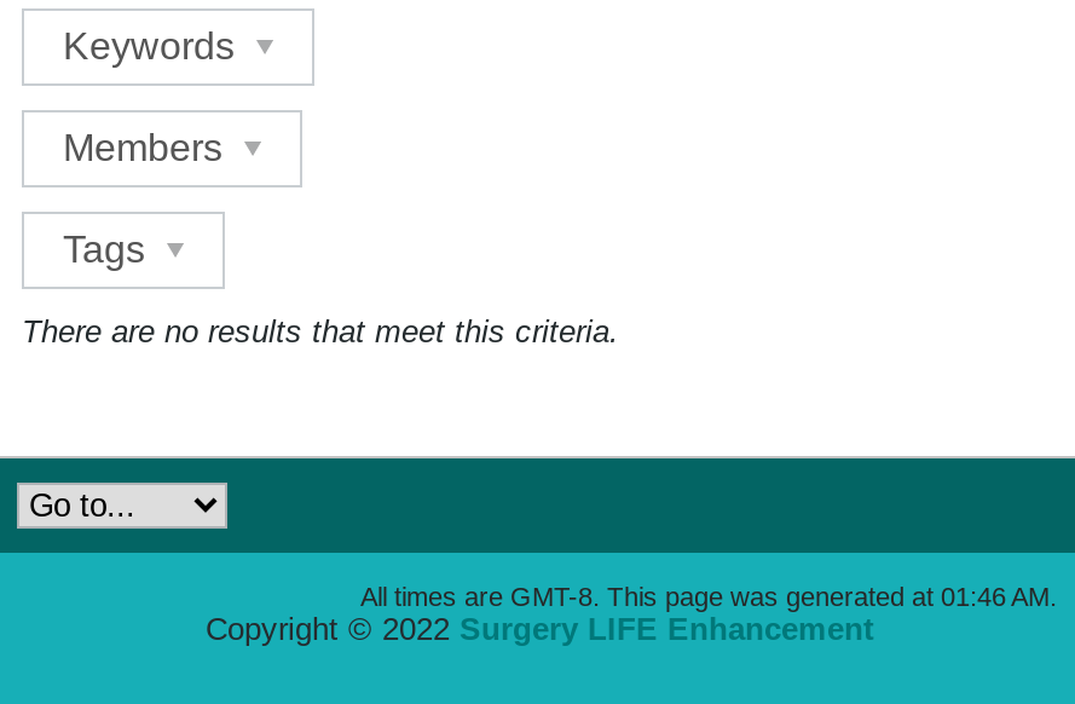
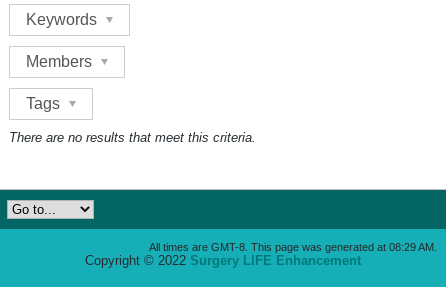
[360,582,1057,611] All times are GMT-8. This page was generated at 01:46 AM. -> [149,241,437,253] All times are GMT-8. This page was generated at 08:29 AM.

